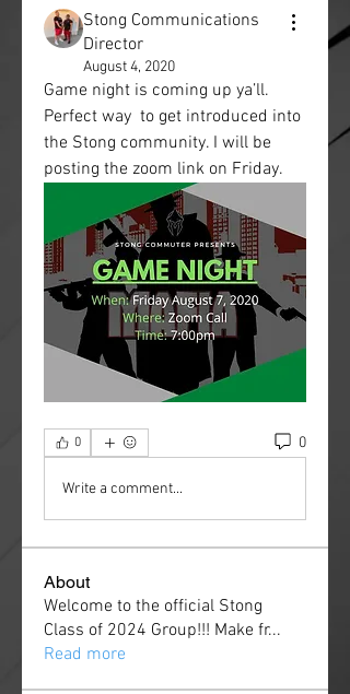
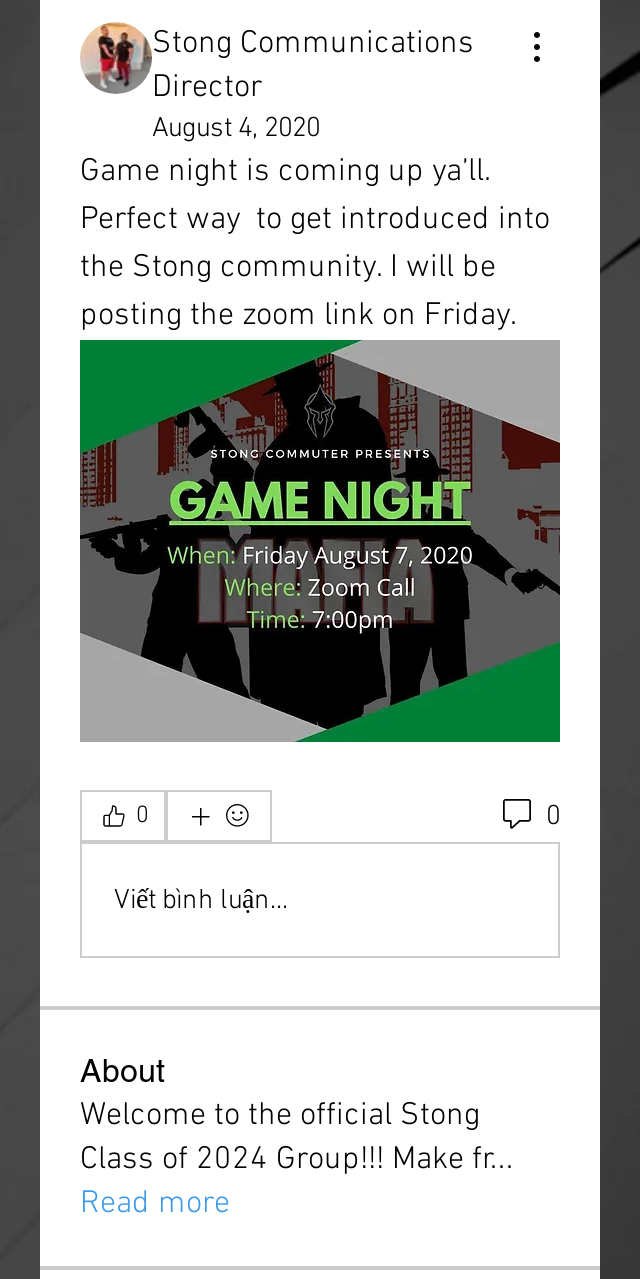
[62,480,183,498] Write a comment... -> [114,884,288,918] Viết bình luận...

